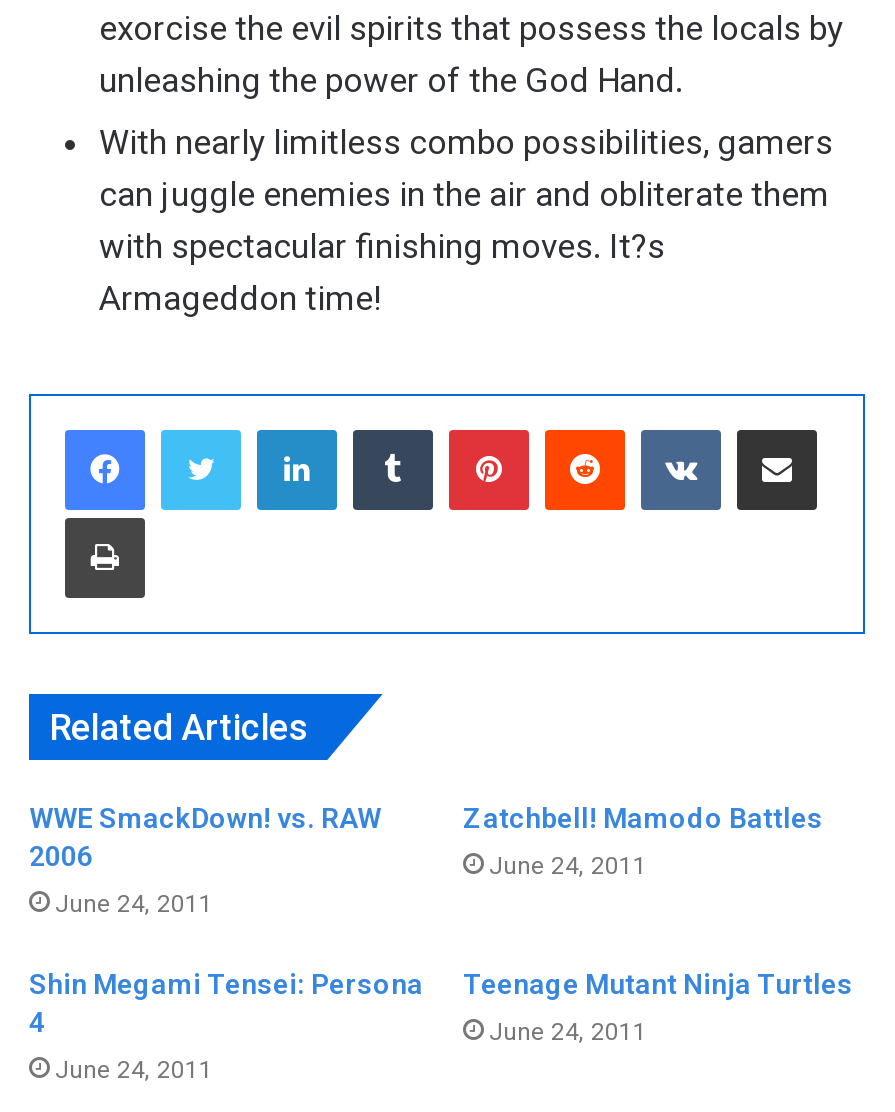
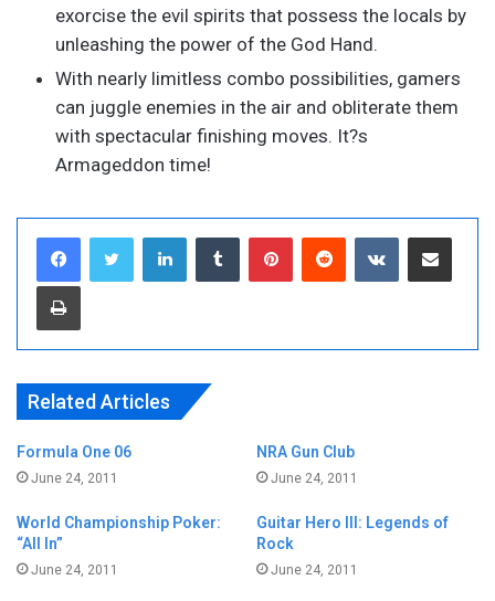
[29,803,381,873] WWE SmackDown! vs. RAW | 2006 -> [17,443,131,461] Formula One 06
[463,803,823,835] Zatchbell! Mamodo Battles -> [256,443,355,461] NRA Gun Club
[29,969,423,1039] Shin Megami Tensei: Persona | 4 -> [17,514,221,553] World Championship Poker: | “All In”
[463,969,853,1001] Teenage Mutant Ninja Turtles -> [256,514,449,553] Guitar Hero III: Legends of | Rock

